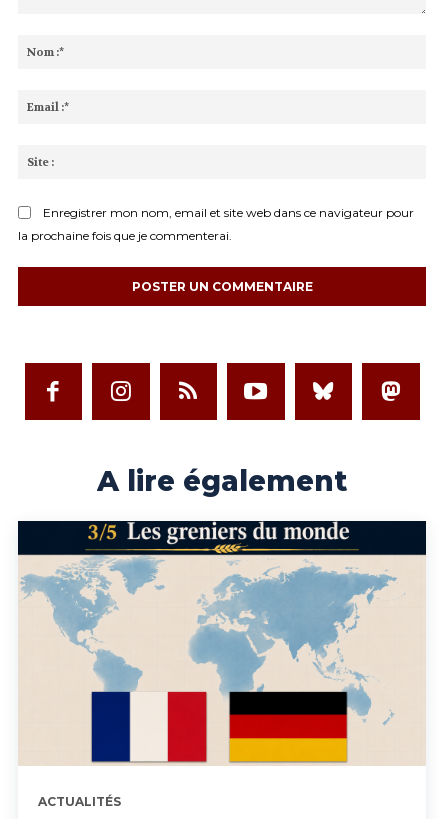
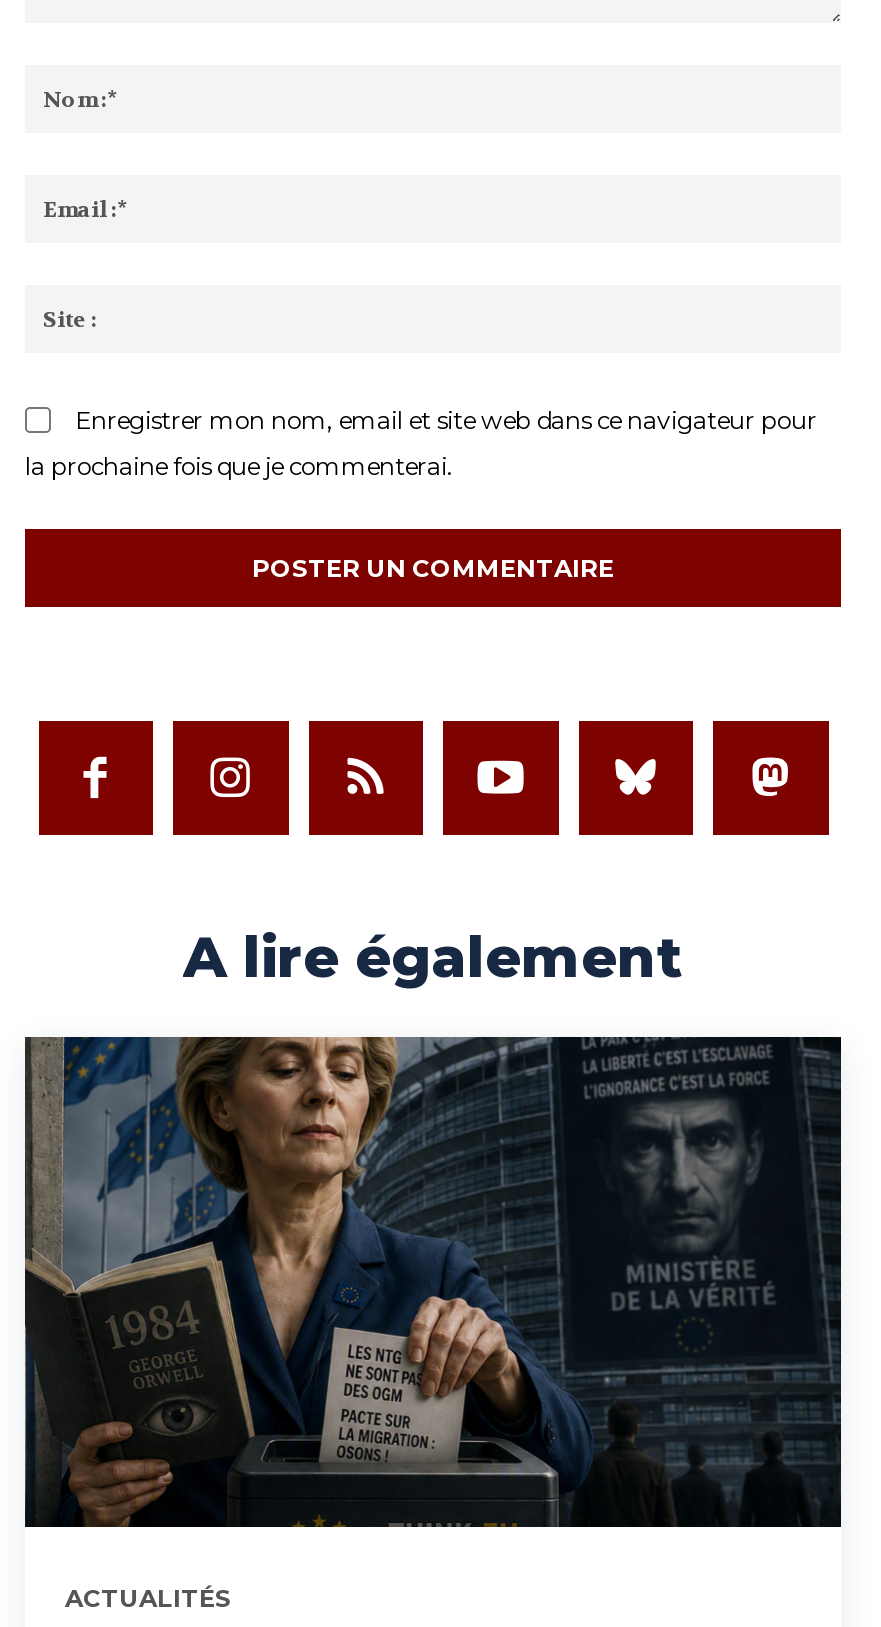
[18,520,426,766] [image] -> [23,1035,843,1529] [image]

